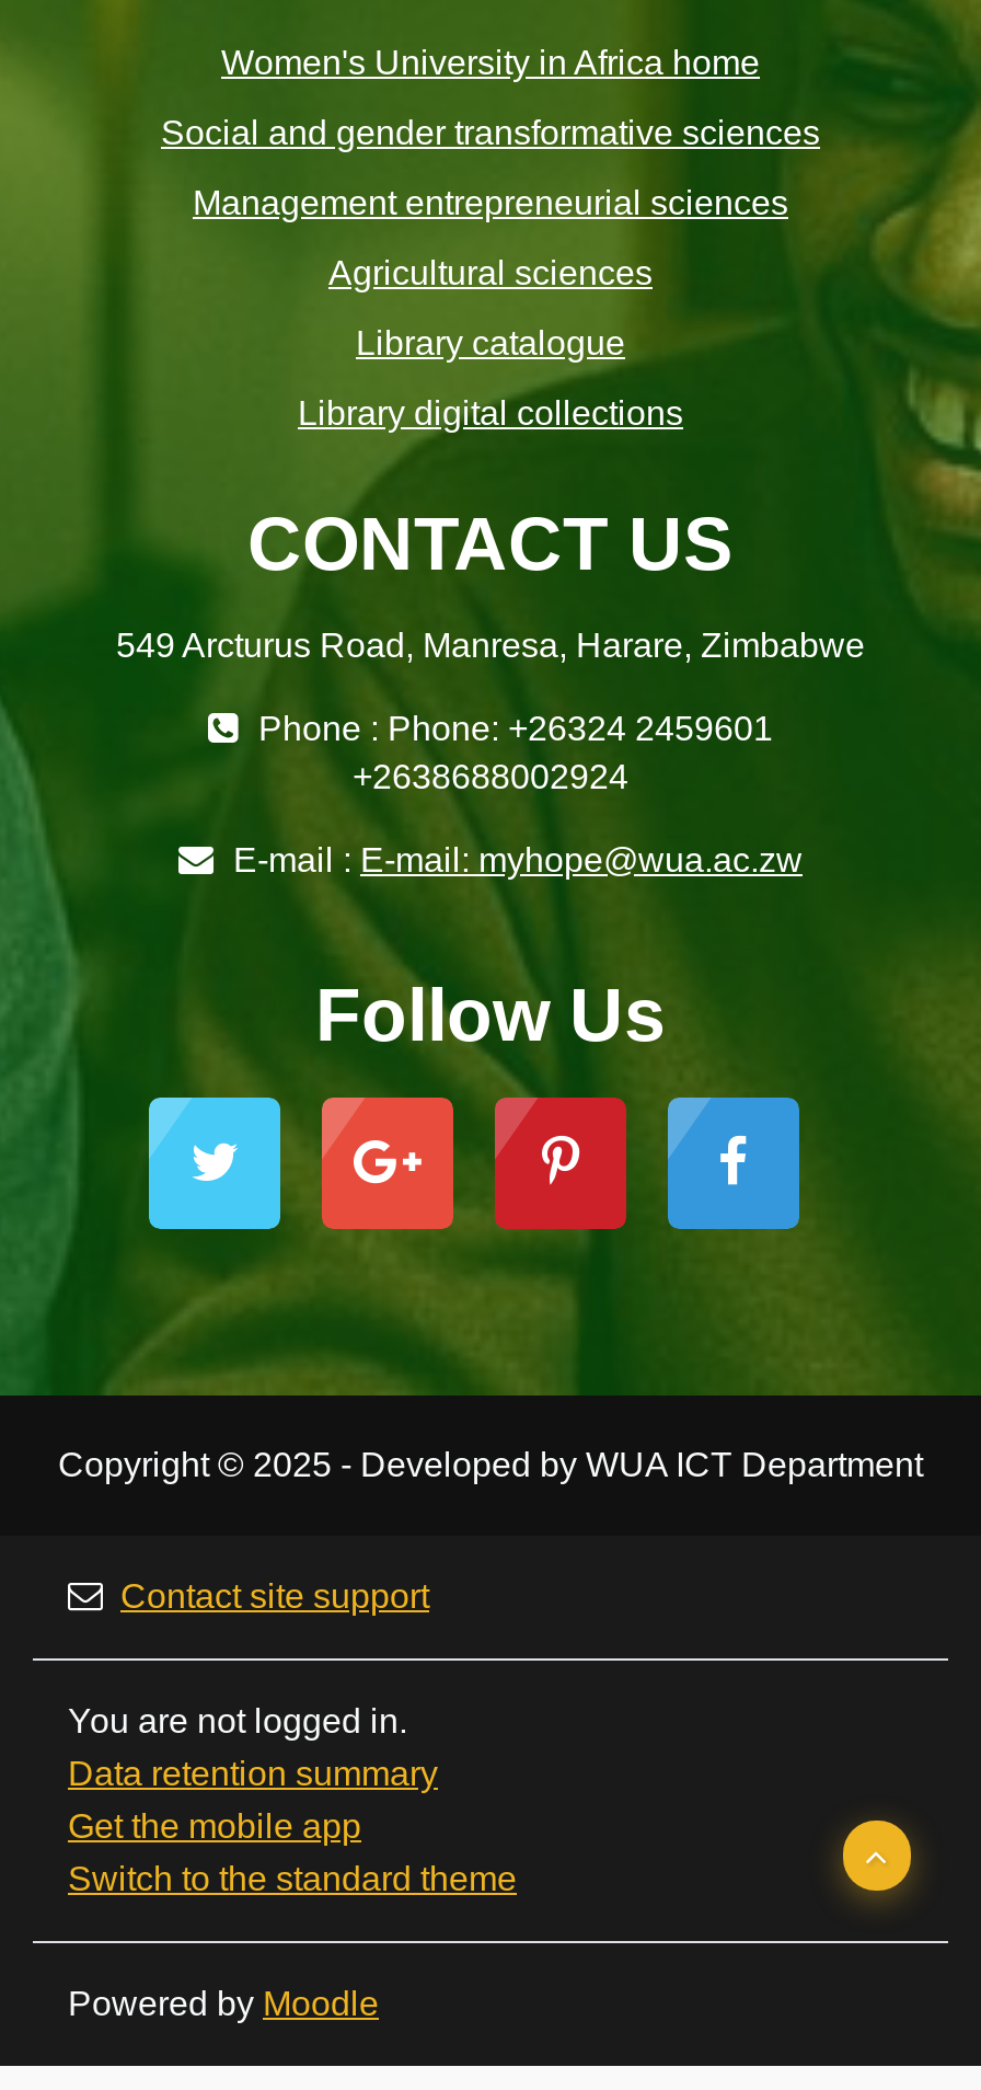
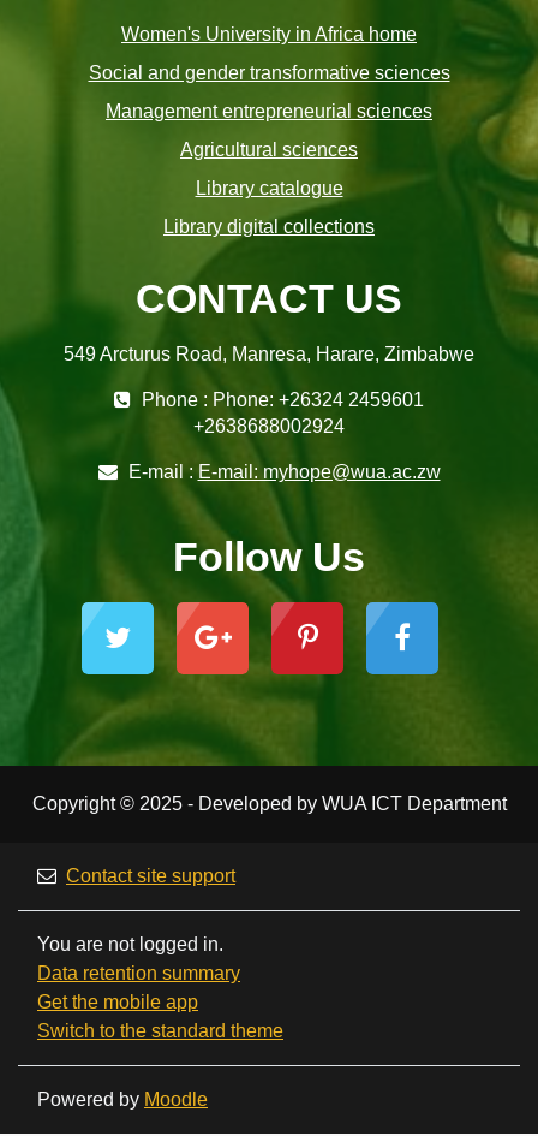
[839,1818,915,1902] [image] -> none

